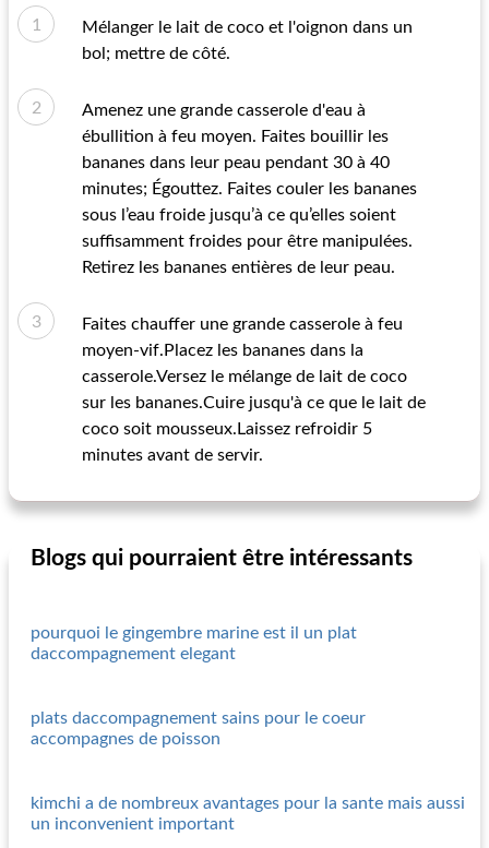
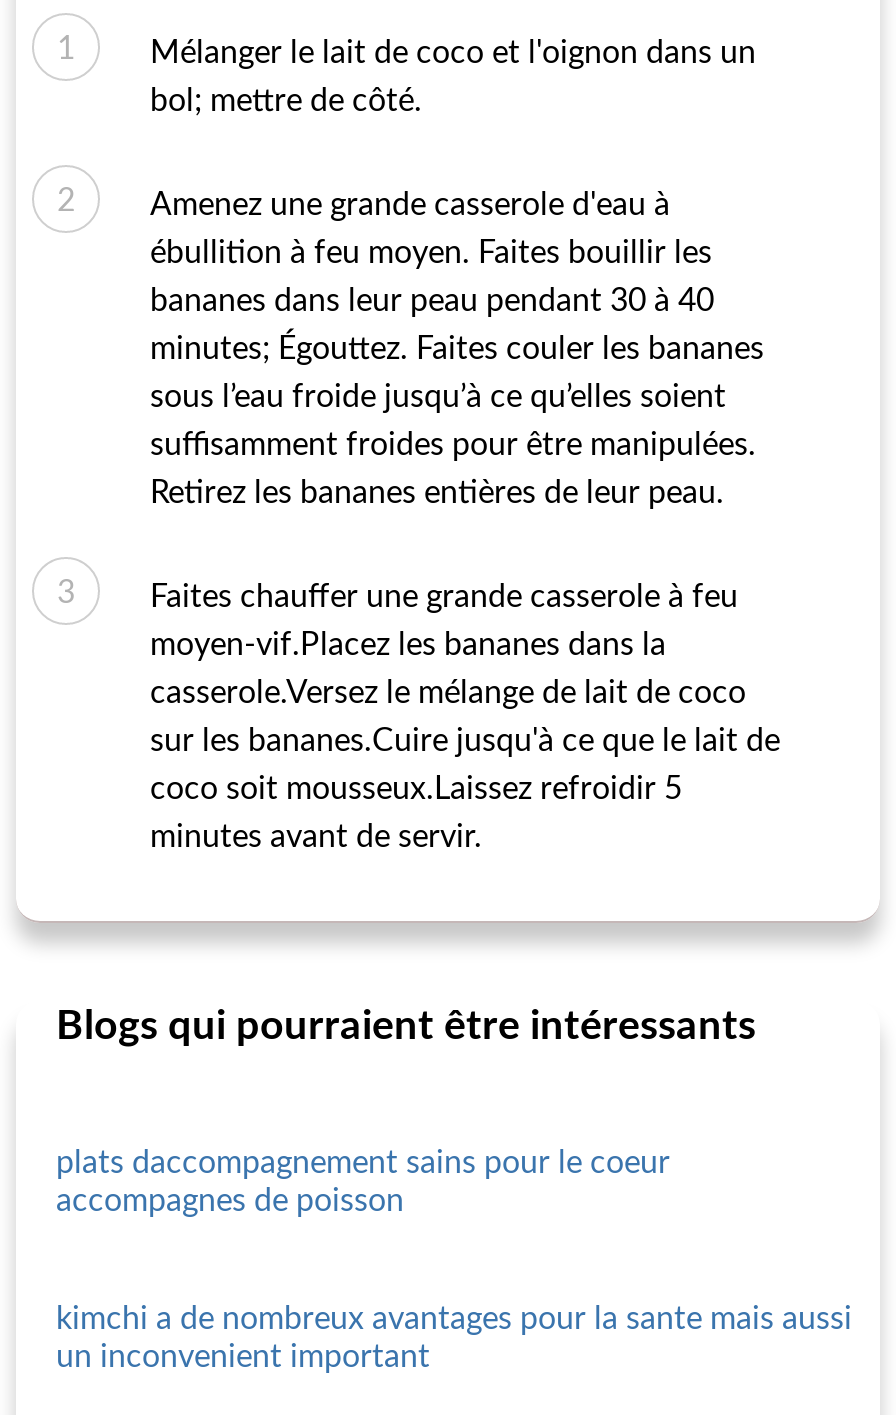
[31,624,357,662] pourquoi le gingembre marine est il un plat | daccompagnement elegant -> none

